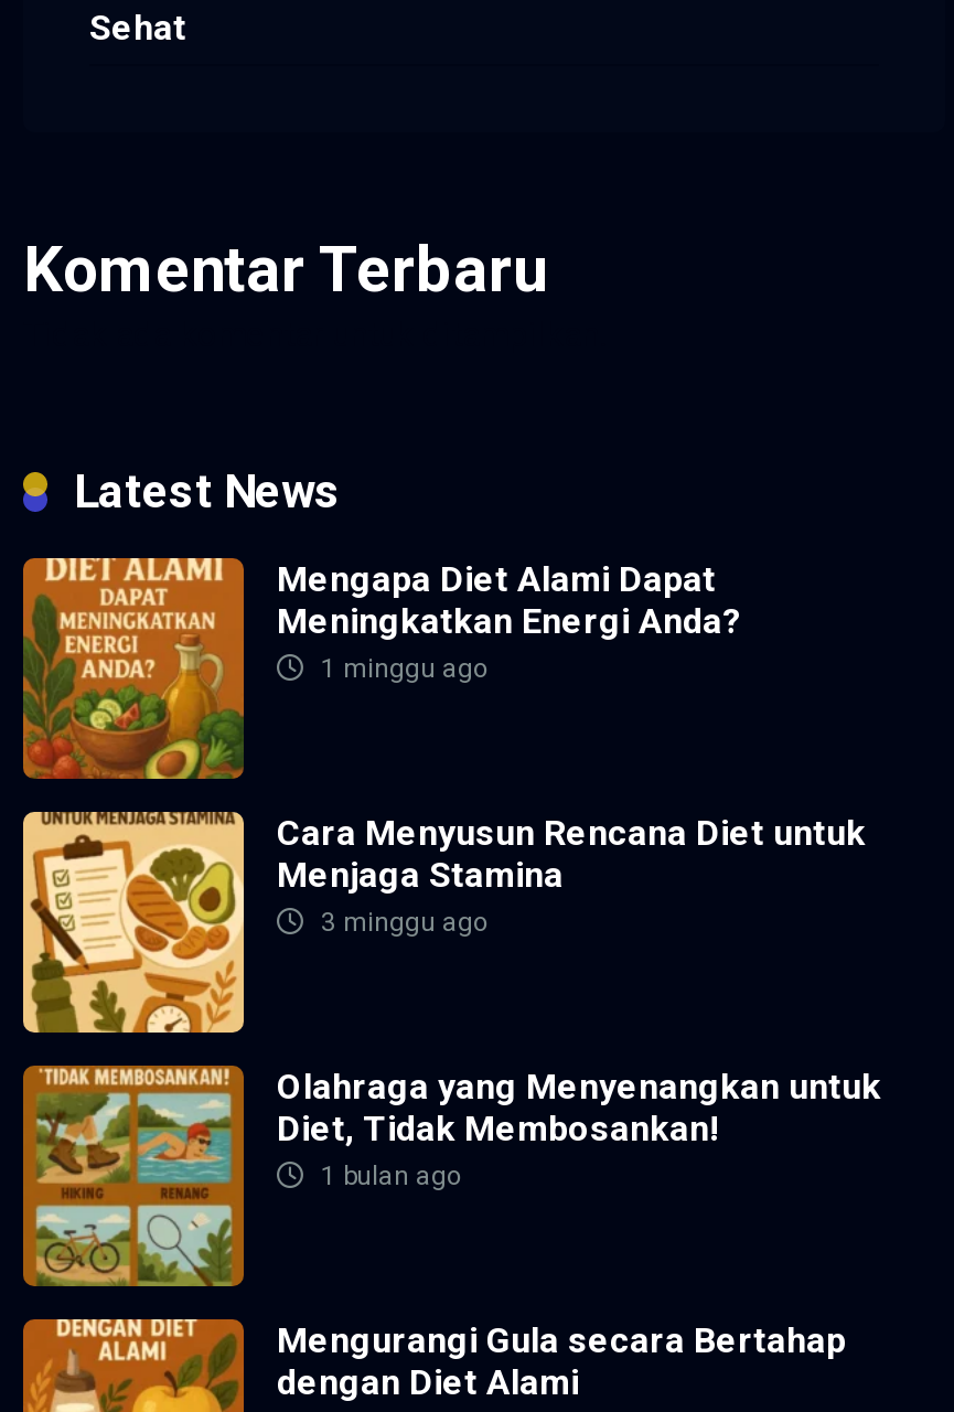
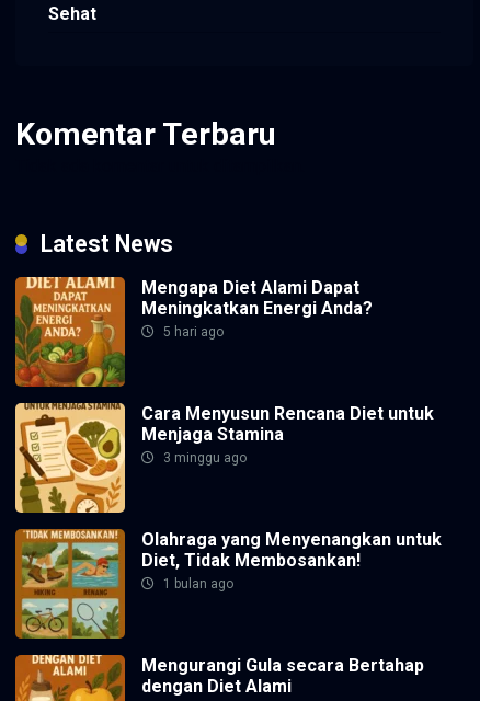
[314,653,489,684] 1 minggu ago -> [160,324,224,339] 5 hari ago

